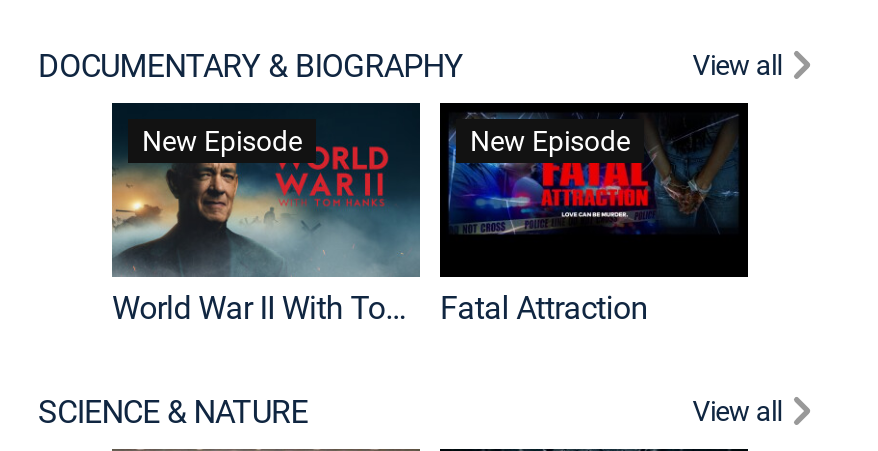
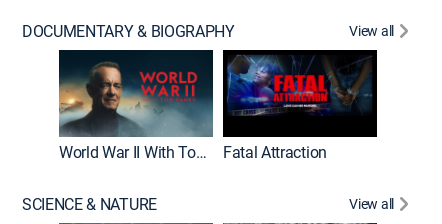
[142,122,302,160] New Episode -> none
[470,122,630,160] New Episode -> none

